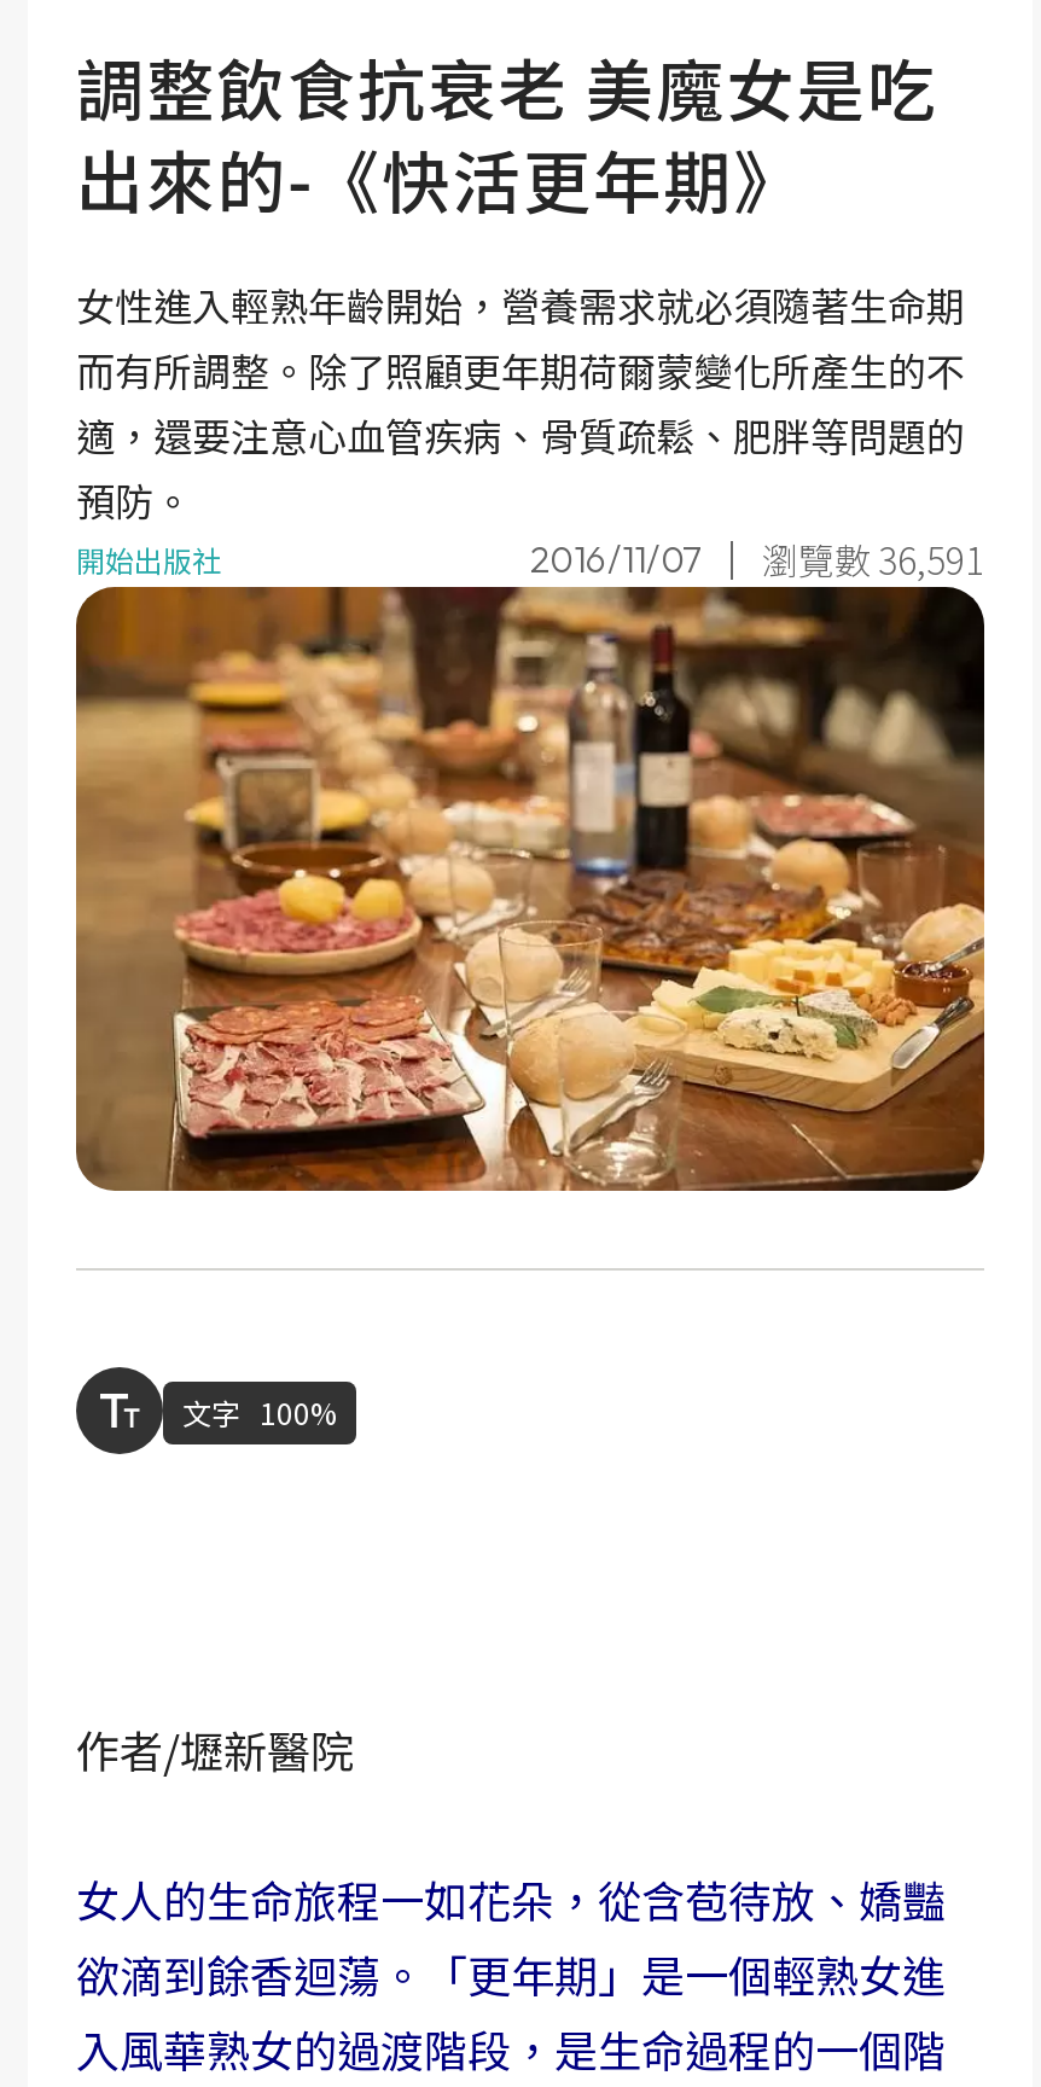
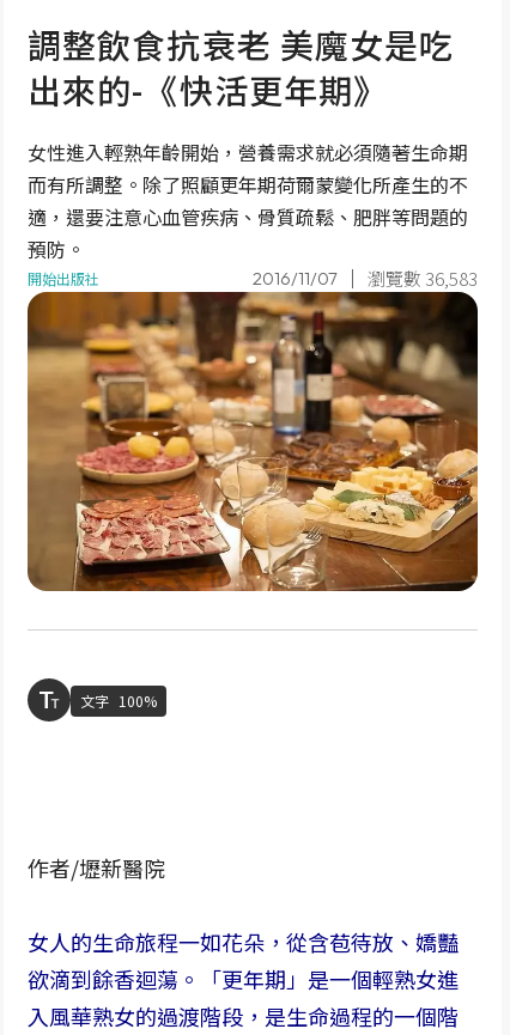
[530,534,984,585] 2016/11/07 瀏覽數 36,591 -> [253,266,478,291] 2016/11/07 瀏覽數 36,583

